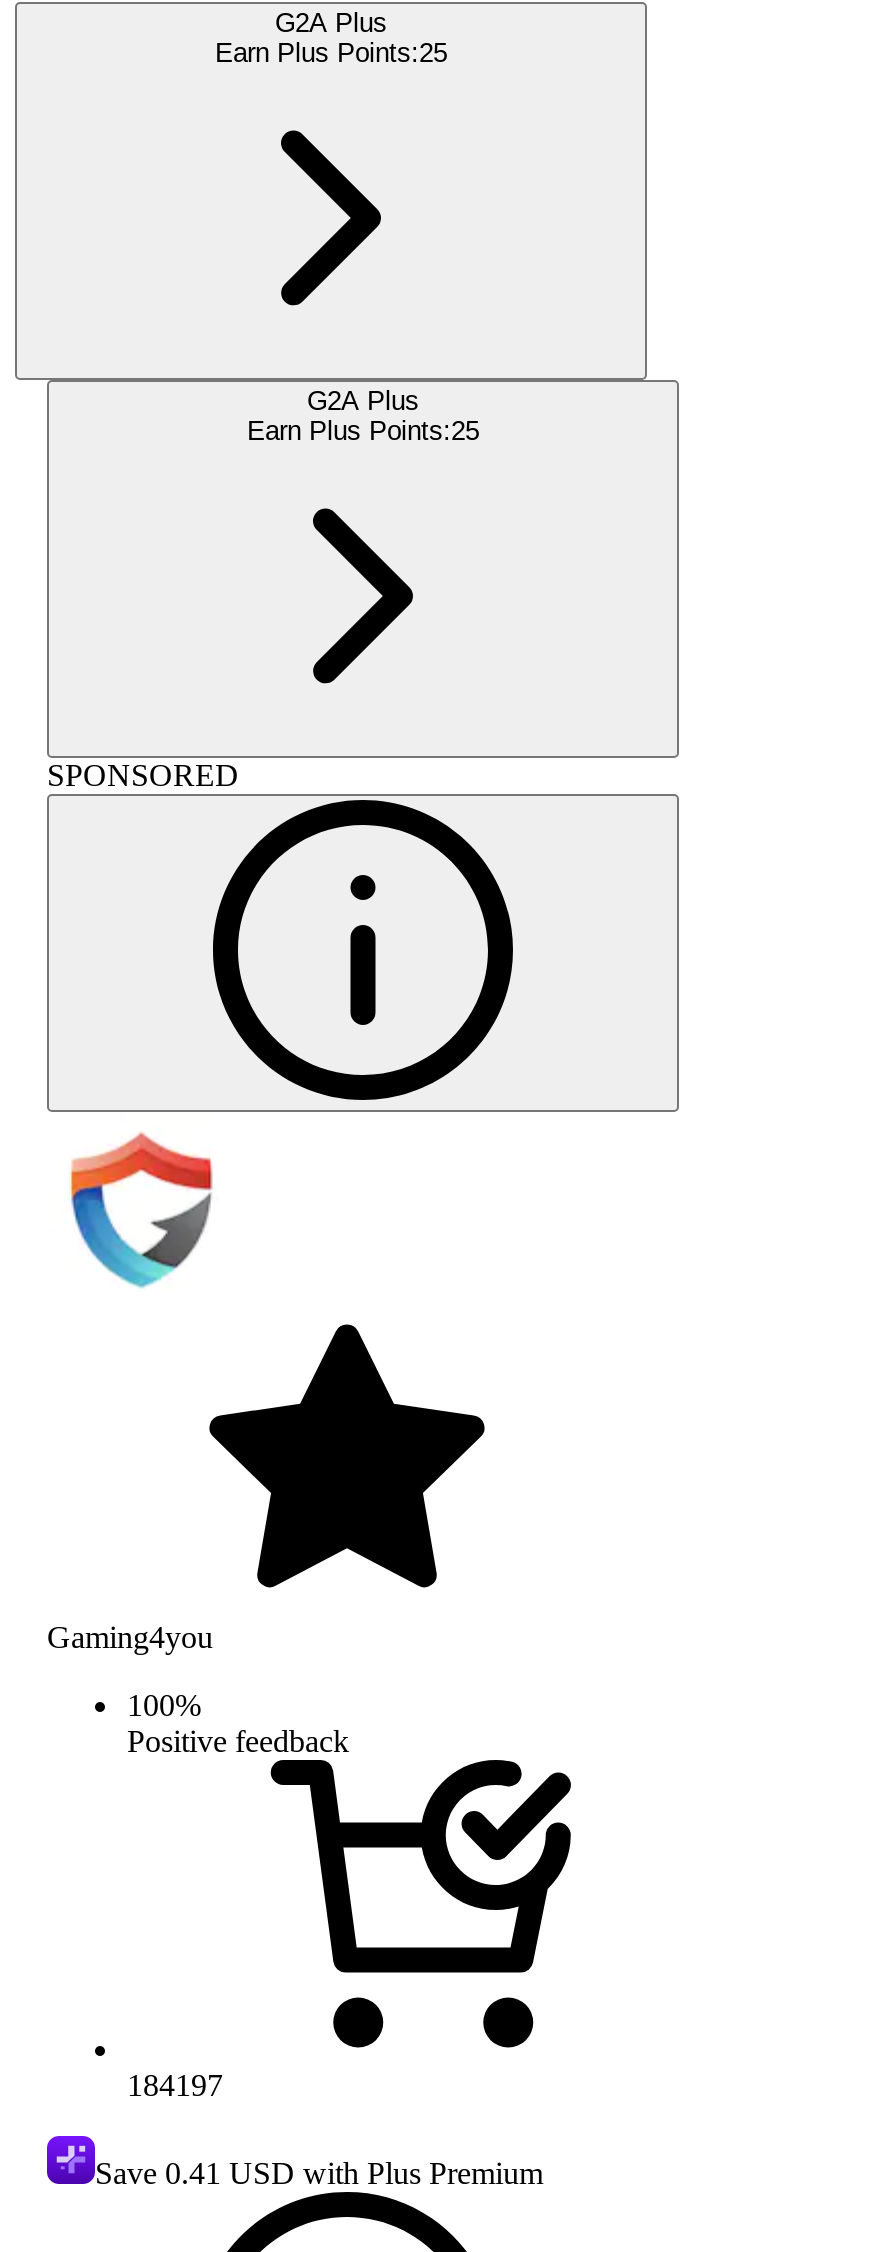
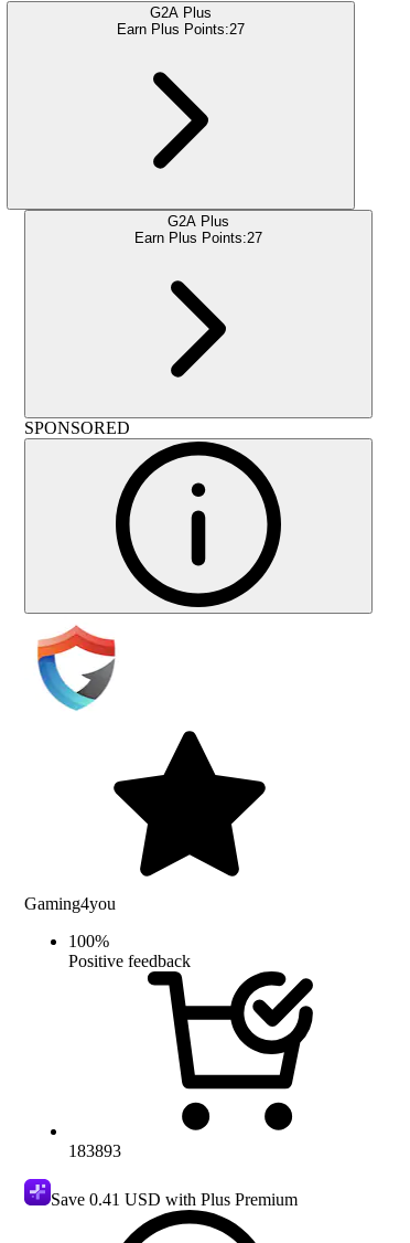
[215,38,447,68] Earn Plus Points:25 -> [117,21,245,37] Earn Plus Points:27
[247,416,479,446] Earn Plus Points:25 -> [134,229,262,246] Earn Plus Points:27
[127,2068,223,2102] 184197 -> [68,1141,121,1160] 183893

